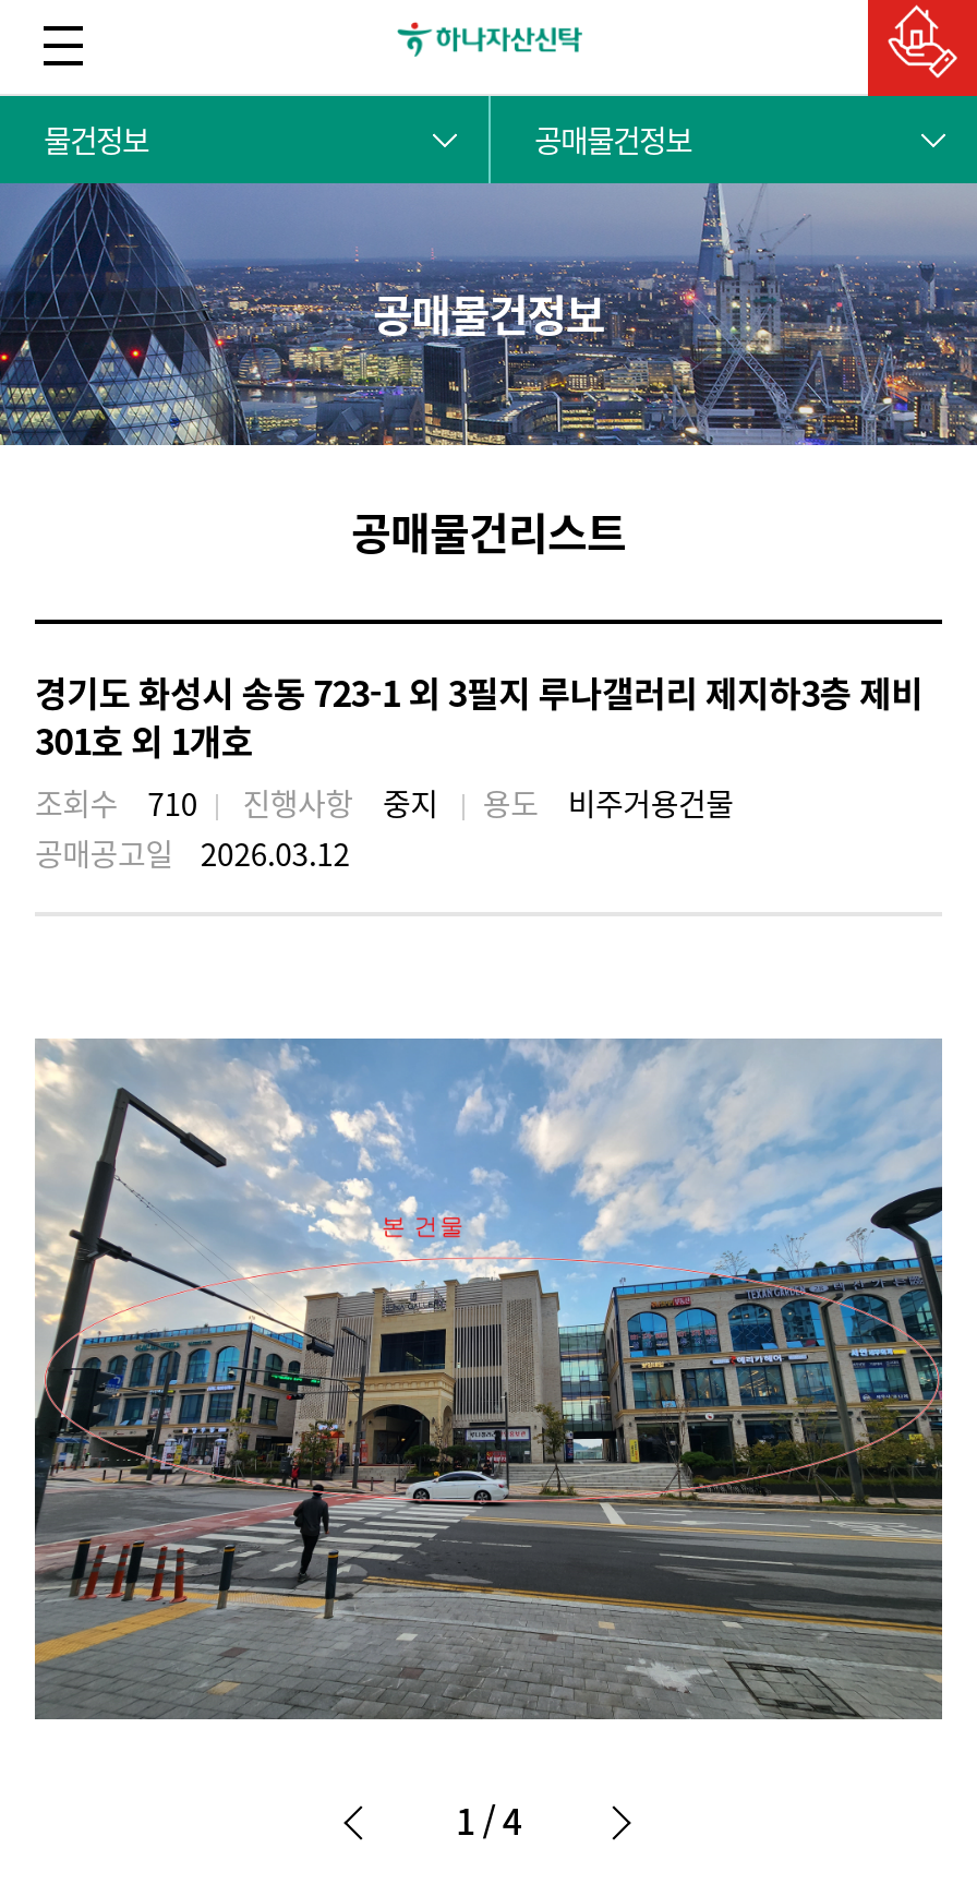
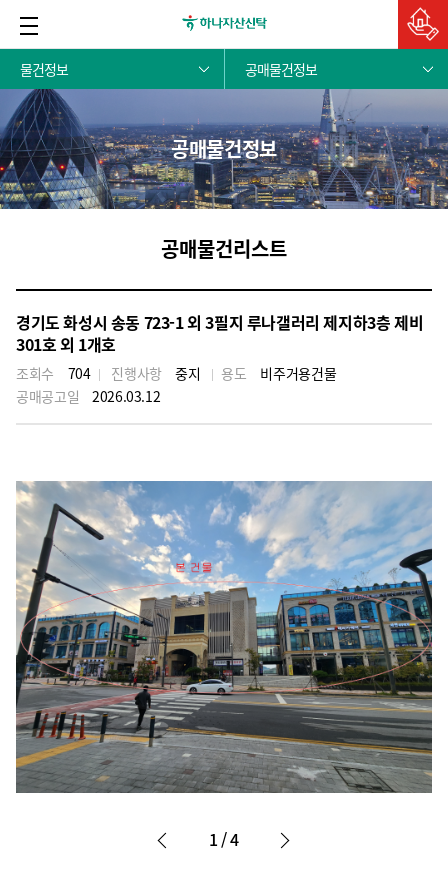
[35,780,733,824] 조회수 710 진행사항 중지 용도 비주거용건물 -> [16,363,336,383] 조회수 704 진행사항 중지 용도 비주거용건물

